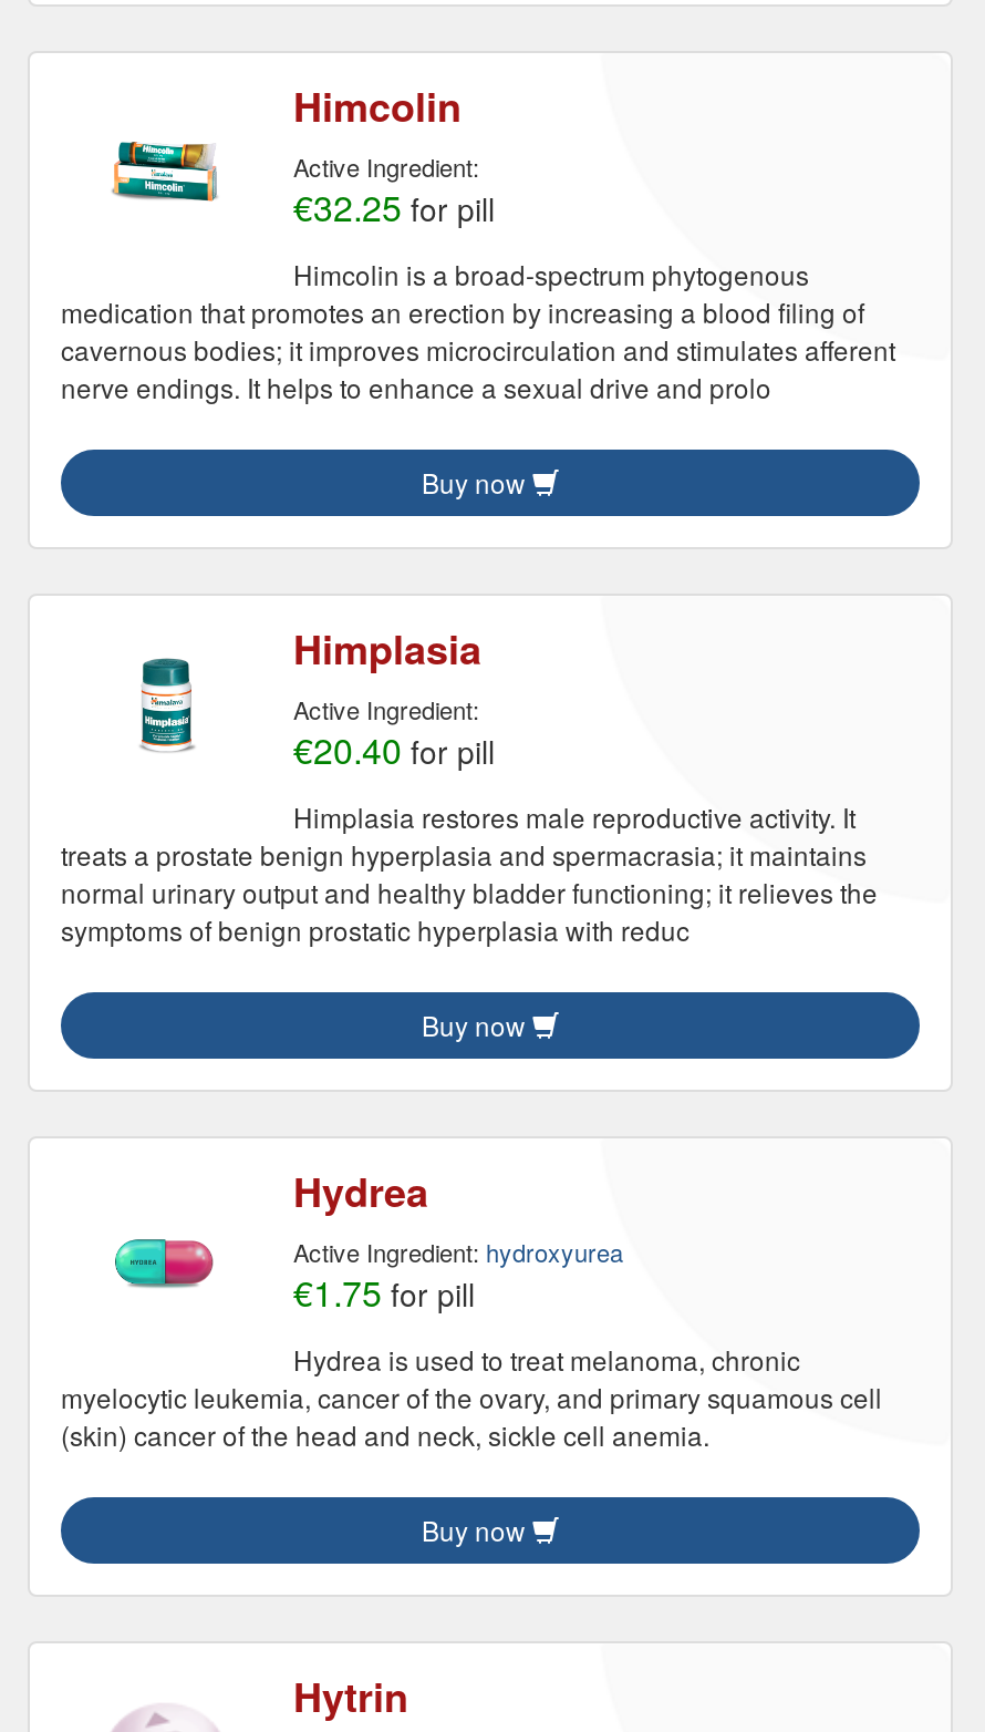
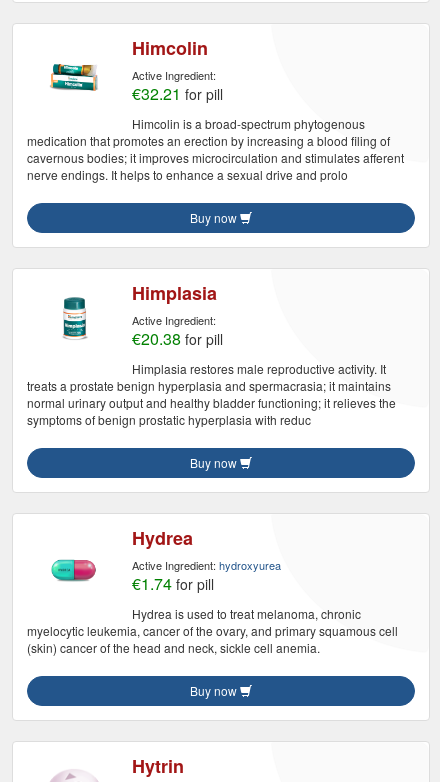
[293,182,495,233] €32.25 for pill -> [132,82,223,105] €32.21 for pill
[293,724,495,775] €20.40 for pill -> [132,327,223,350] €20.38 for pill
[293,1267,475,1318] €1.75for pill -> [132,572,214,595] €1.74for pill

